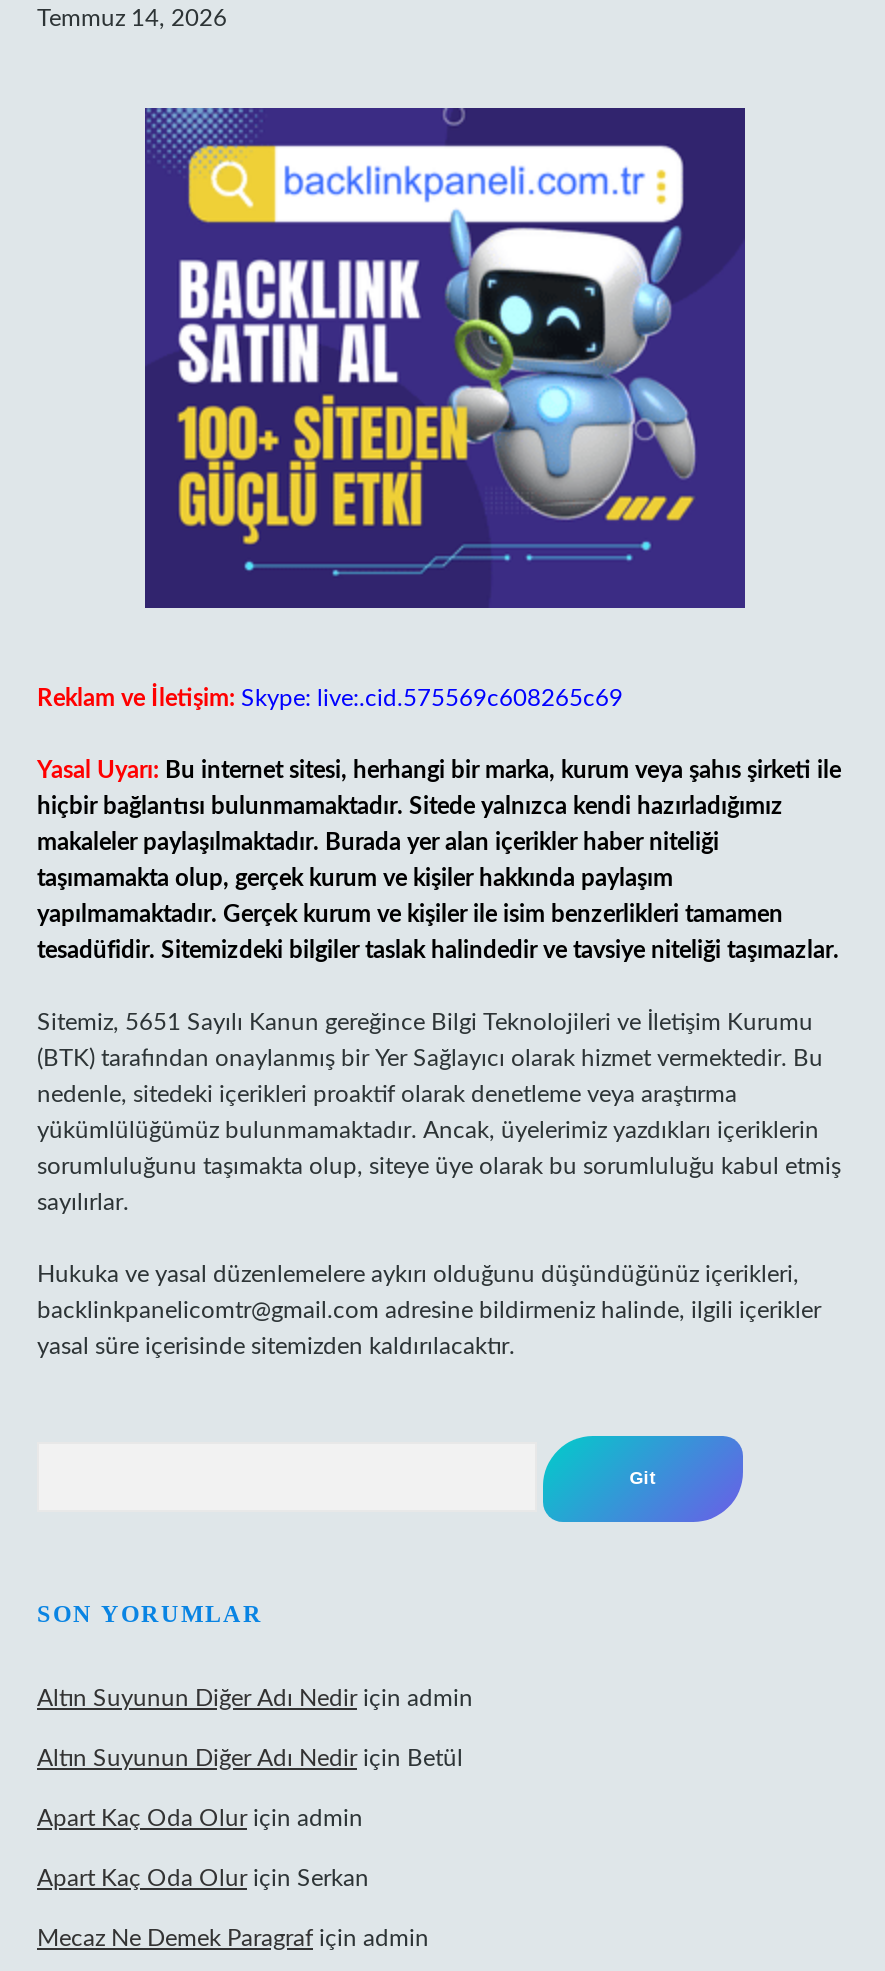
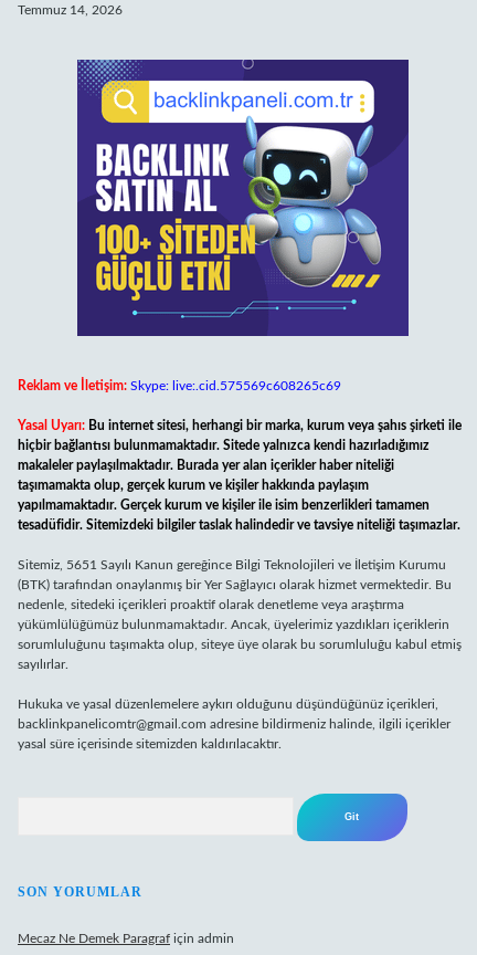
[37,1686,473,1890] Altın Suyunun Diğer Adı Nedir için admin | Altın Suyunun Diğer Adı Nedir için Betül | Apart Kaç Oda Olur için admin | Apart Kaç Oda Olur için Serkan -> none

